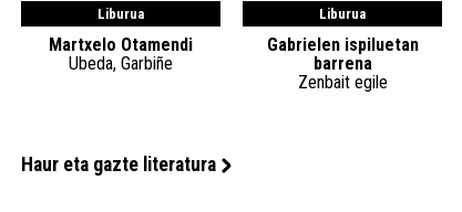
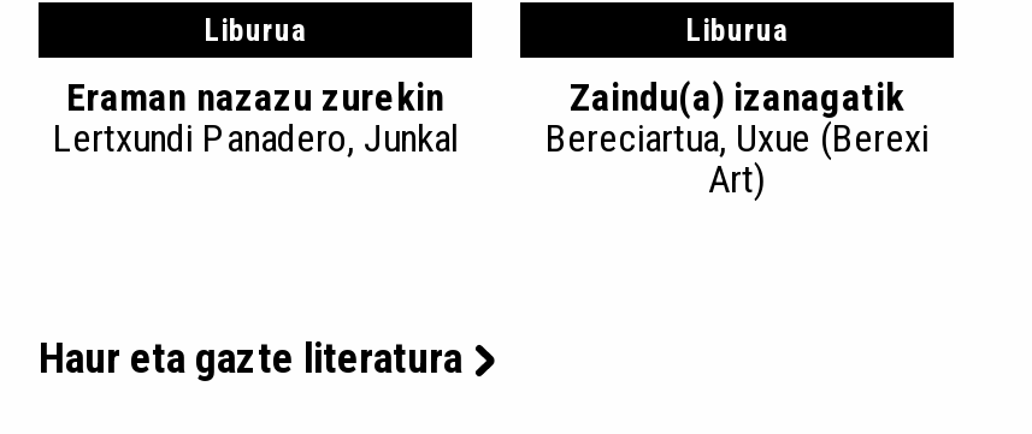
[49,34,193,74] Martxelo Otamendi | Ubeda, Garbiñe -> [53,75,458,161] Eraman nazazu zurekin | Lertxundi Panadero, Junkal
[266,34,418,93] Gabrielen ispiluetan | barrena | Zenbait egile -> [546,75,928,202] Zaindu(a) izanagatik | Bereciartua, Uxue (Berexi | Art)

